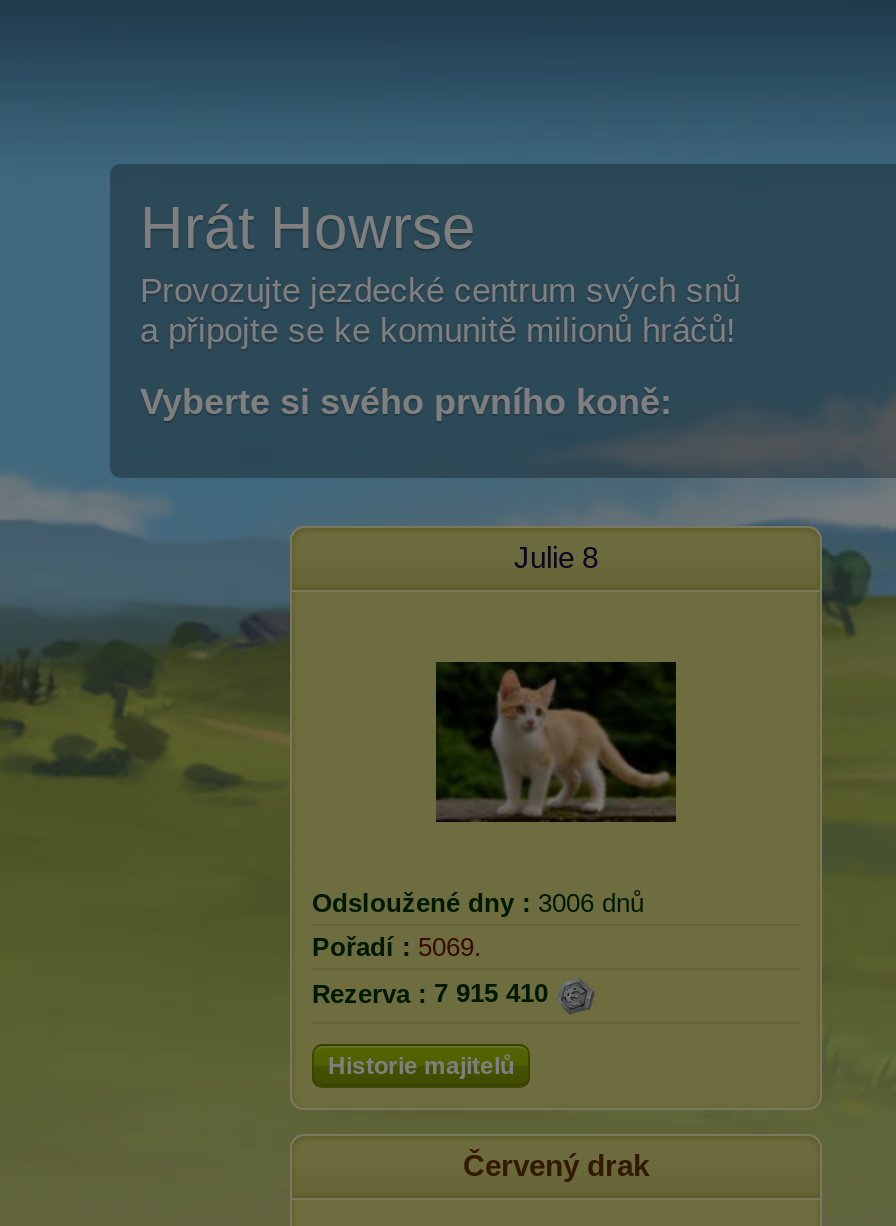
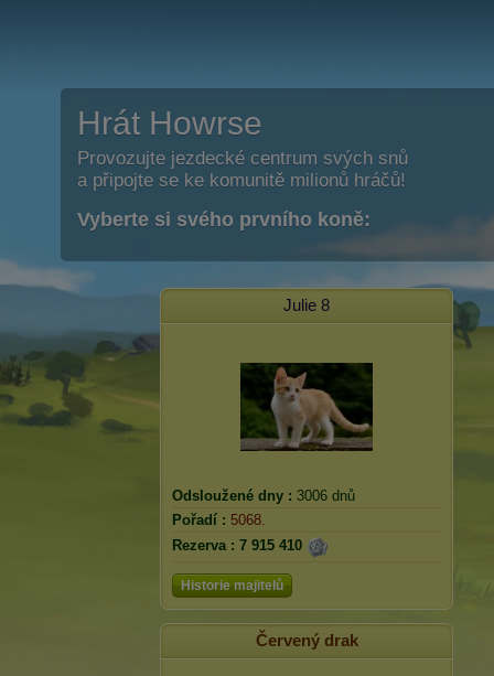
[312,932,482,962] Pořadí : 5069. -> [172,512,266,528] Pořadí : 5068.

